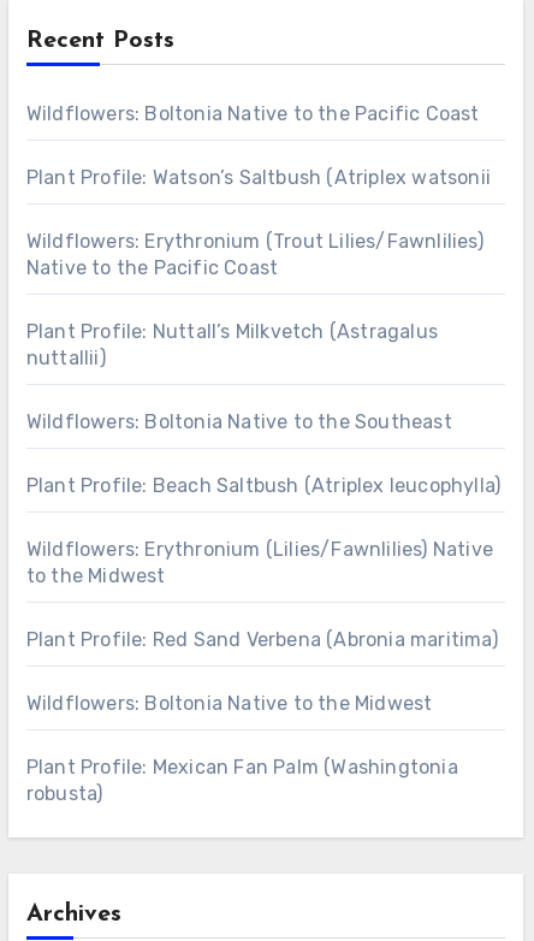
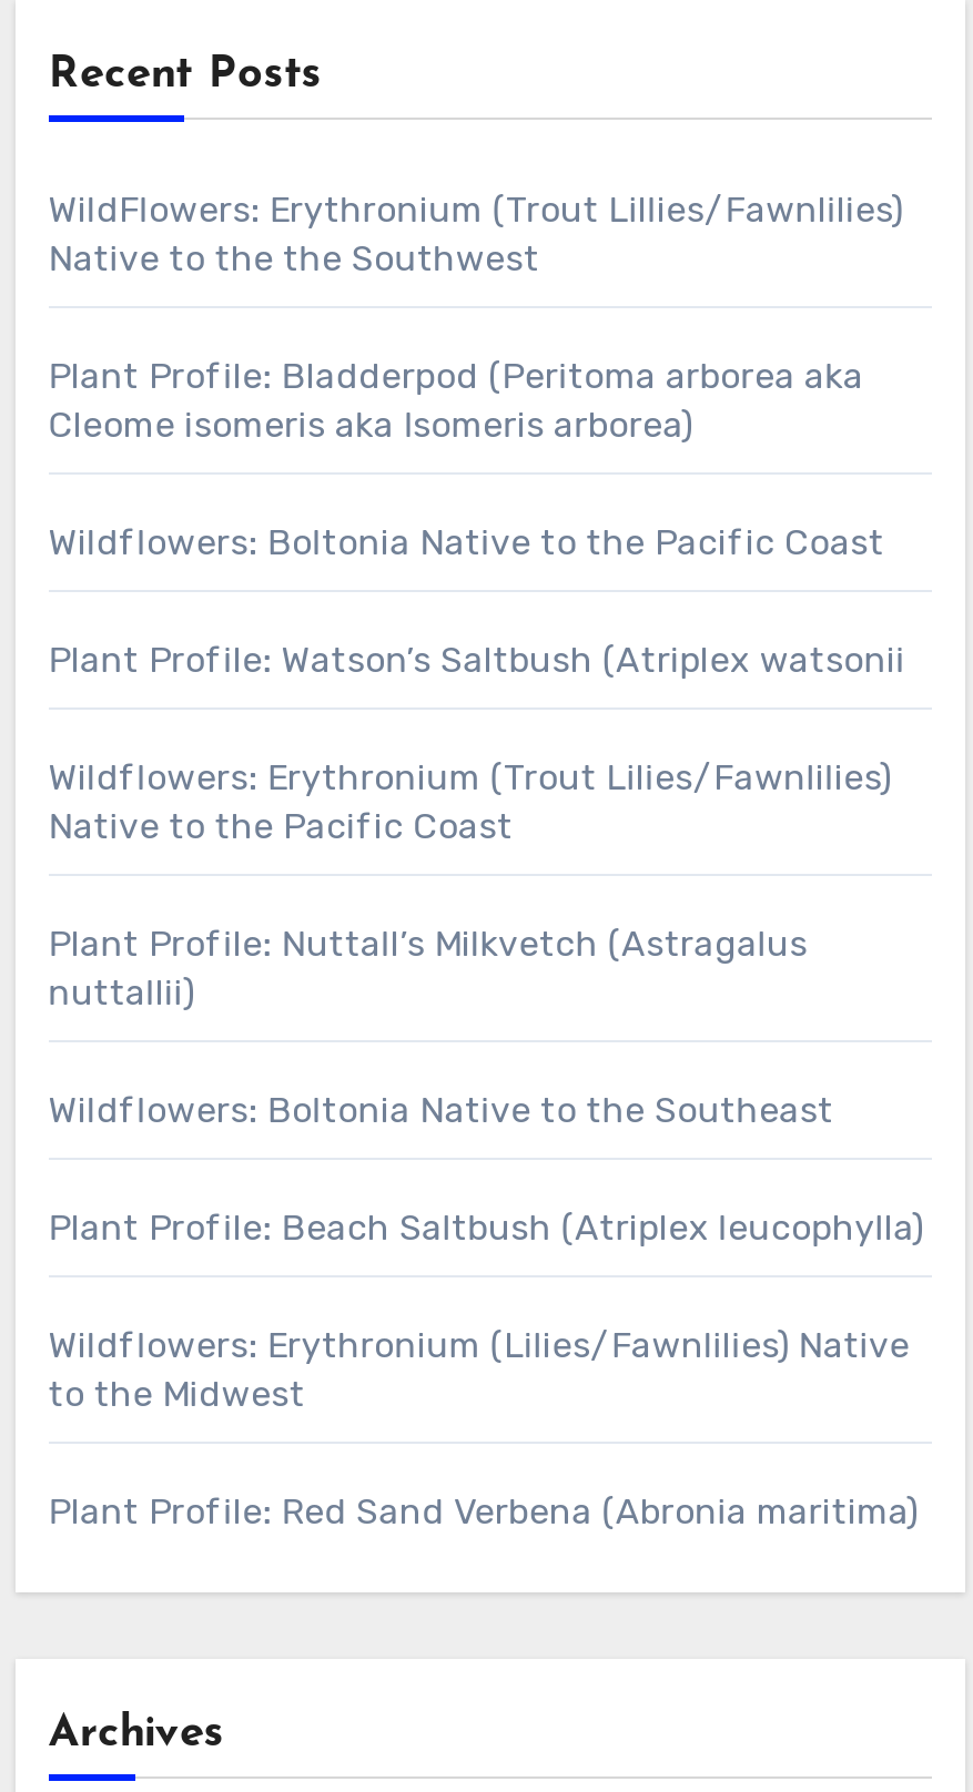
none -> [48,189,903,446] WildFlowers: Erythronium (Trout Lillies/Fawnlilies) | Native to the the Southwest | Plant Profile: Bladderpod (Peritoma arborea aka | Cleome isomeris aka Isomeris arborea)
moved [26,102,501,651] -> [48,521,924,1533]: Wildflowers: Boltonia Native to the Pacific Coast | Plant Profile: Watson’s Saltbush (Atriplex watsonii | Wildflowers: Erythronium (Trout Lilies/Fawnlilies) | ... | to the Midwest | Plant Profile: Red Sand Verbena (Abronia maritima)
[26,692,458,805] Wildflowers: Boltonia Native to the Midwest | Plant Profile: Mexican Fan Palm (Washingtonia | robusta) -> none

